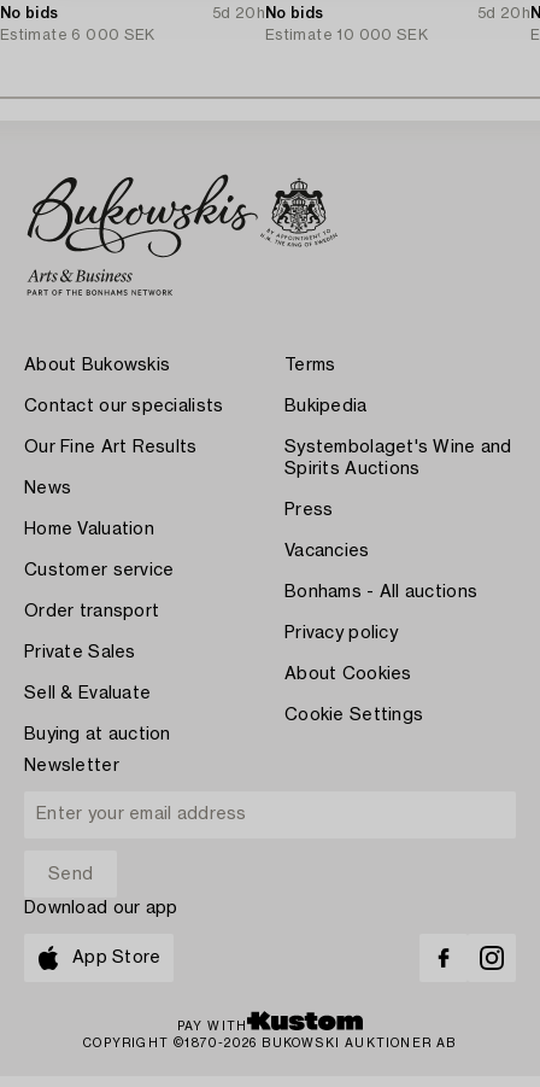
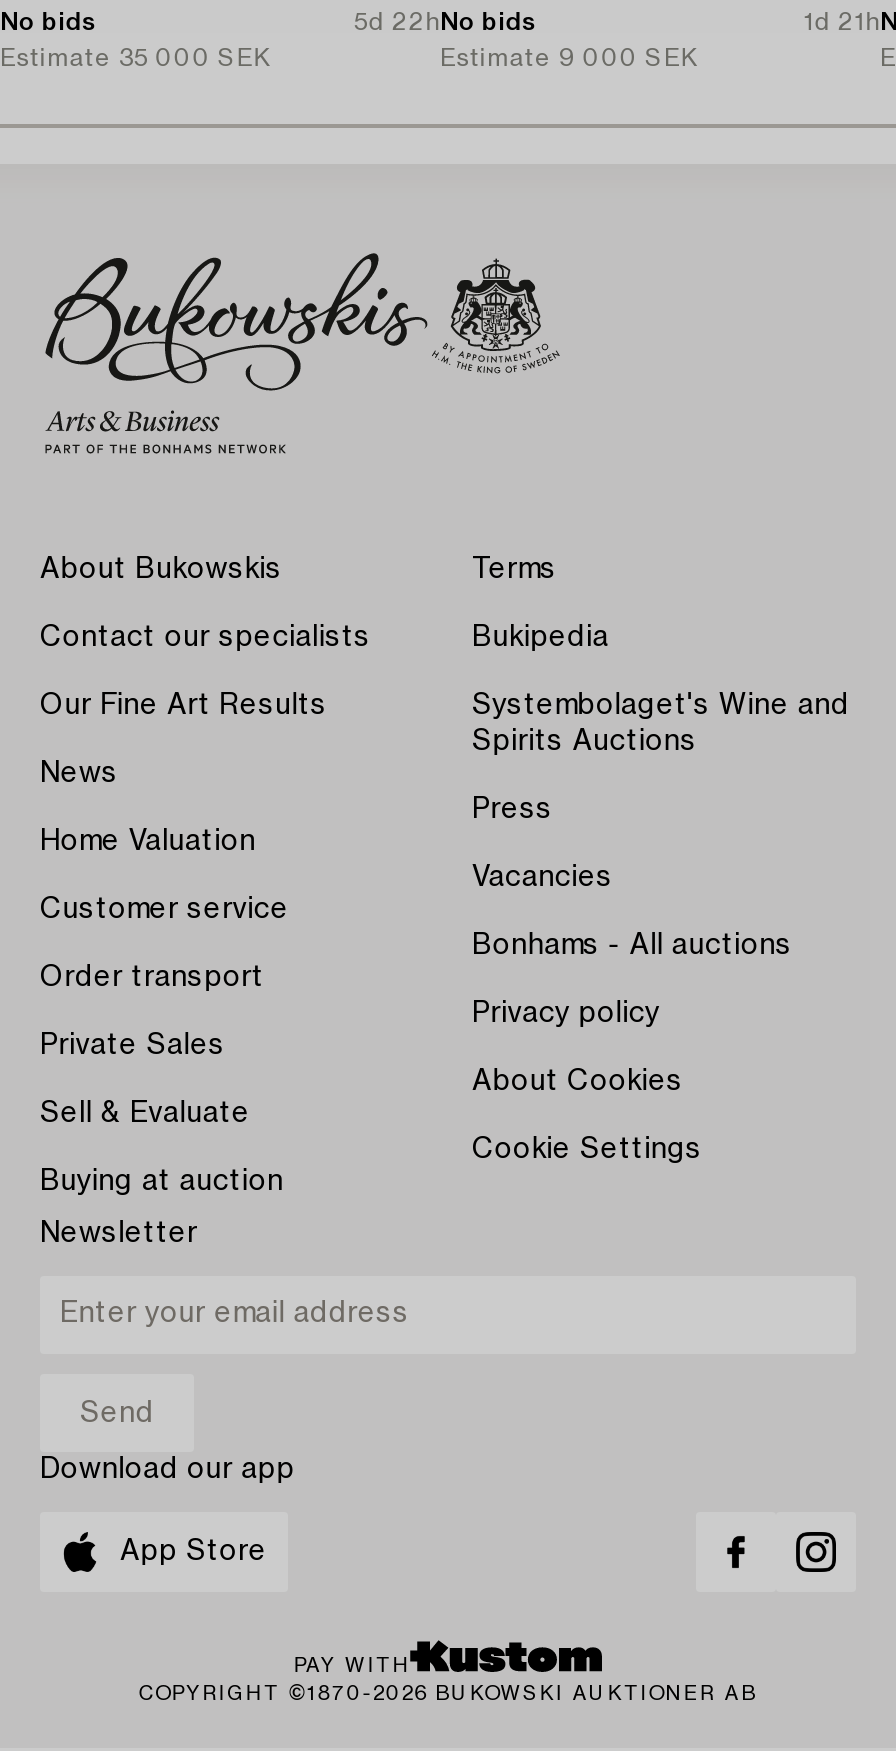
[212,6,324,20] 5d 20h No bids -> [354,9,537,33] 5d 22h No bids
[477,6,530,20] 5d 20h -> [804,9,880,33] 1d 21h
[0,27,155,42] Estimate 6 000 SEK -> [0,45,270,69] Estimate 35 000 SEK
[265,27,428,42] Estimate 10 000 SEK -> [440,45,697,69] Estimate 9 000 SEK

